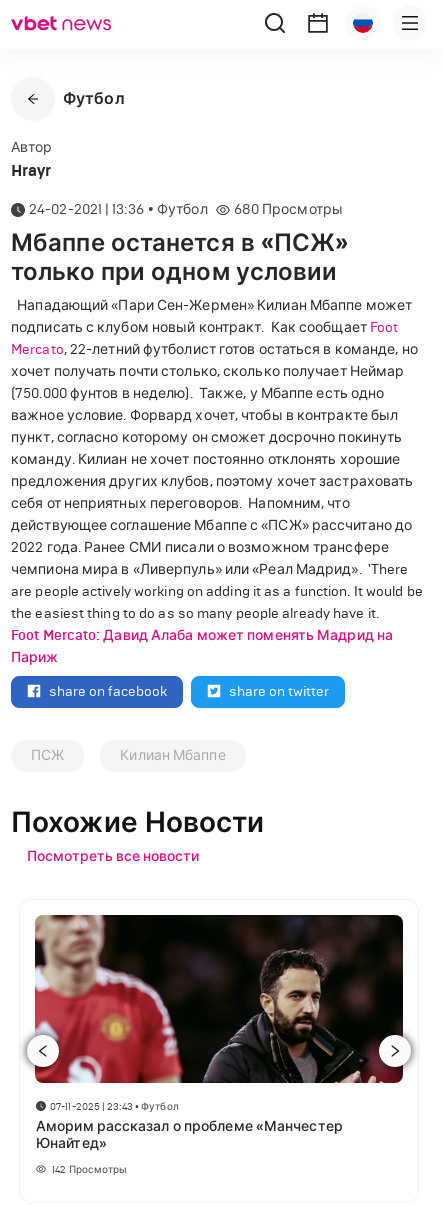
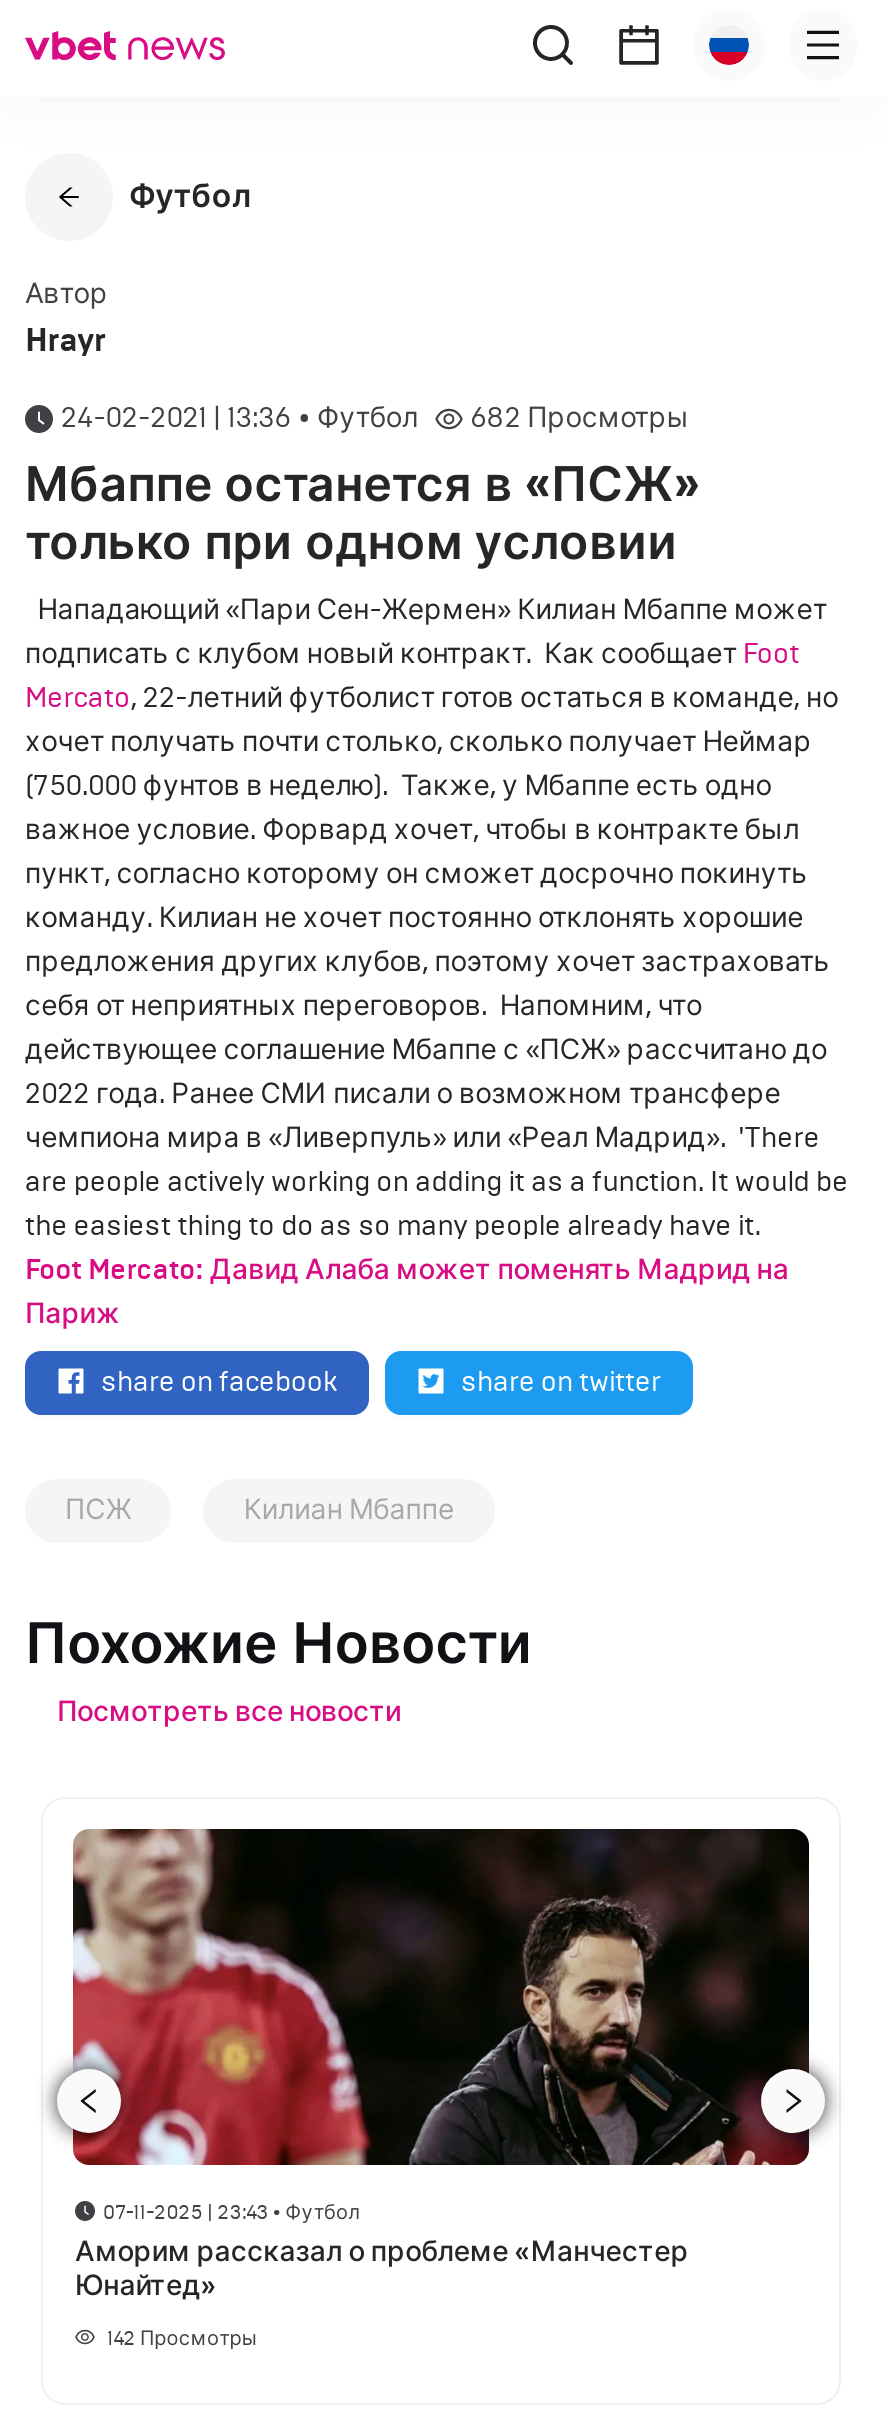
[234,201,343,218] 680 Просмотры -> [470,401,689,435] 682 Просмотры

